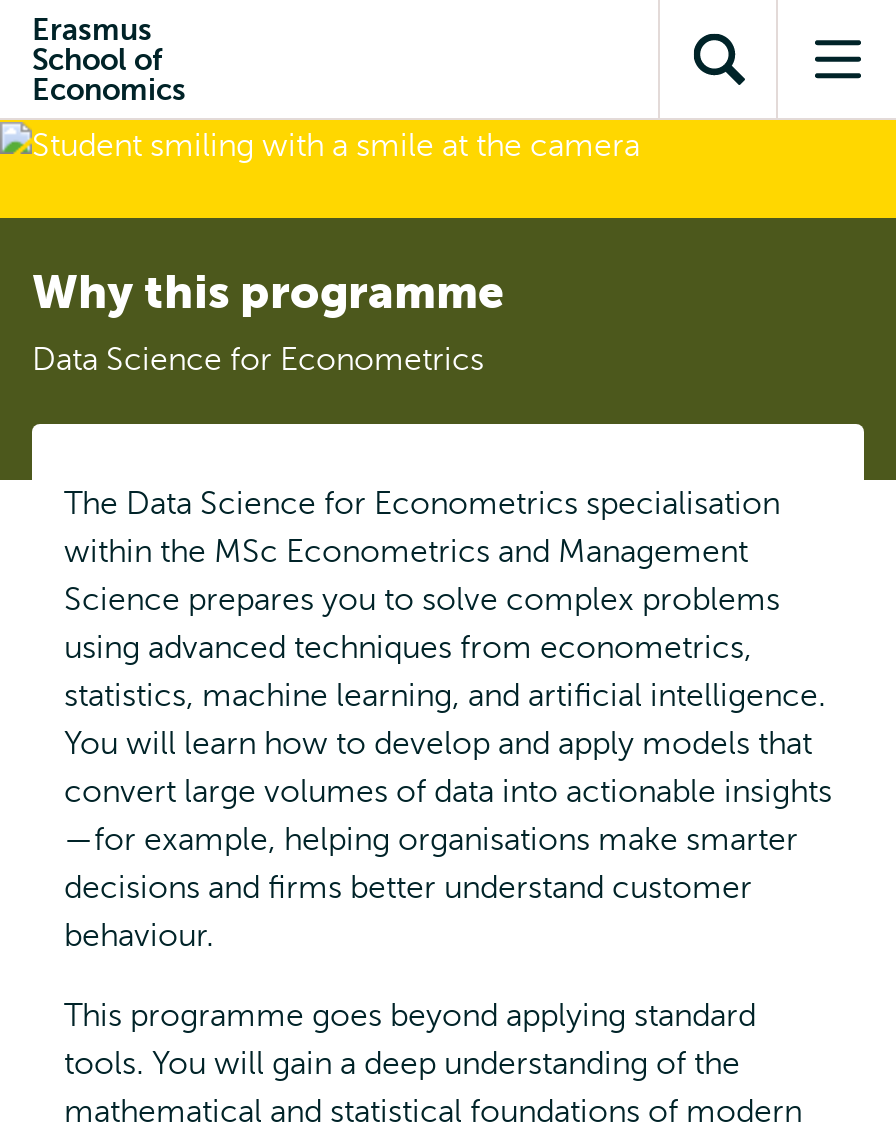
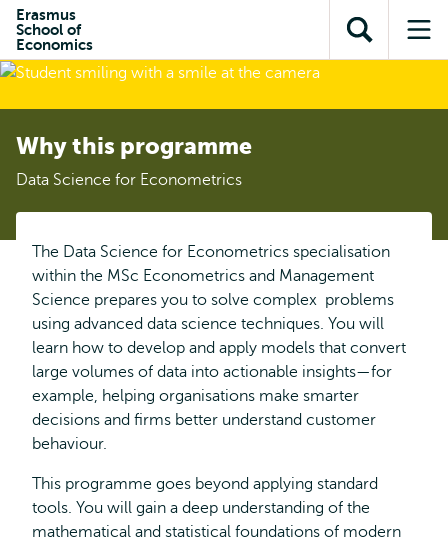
[64,630,832,858] using advanced techniques from econometrics, | statistics, machine learning, and artificial intelligence. | You will learn how to develop and apply models that | convert large volumes of data into actionable insights | —for example, helping organisations make smarter -> [32,315,406,405] using advanced data science techniques. You will | learn how to develop and apply models that convert | large volumes of data into actionable insights—for | example, helping organisations make smarter

